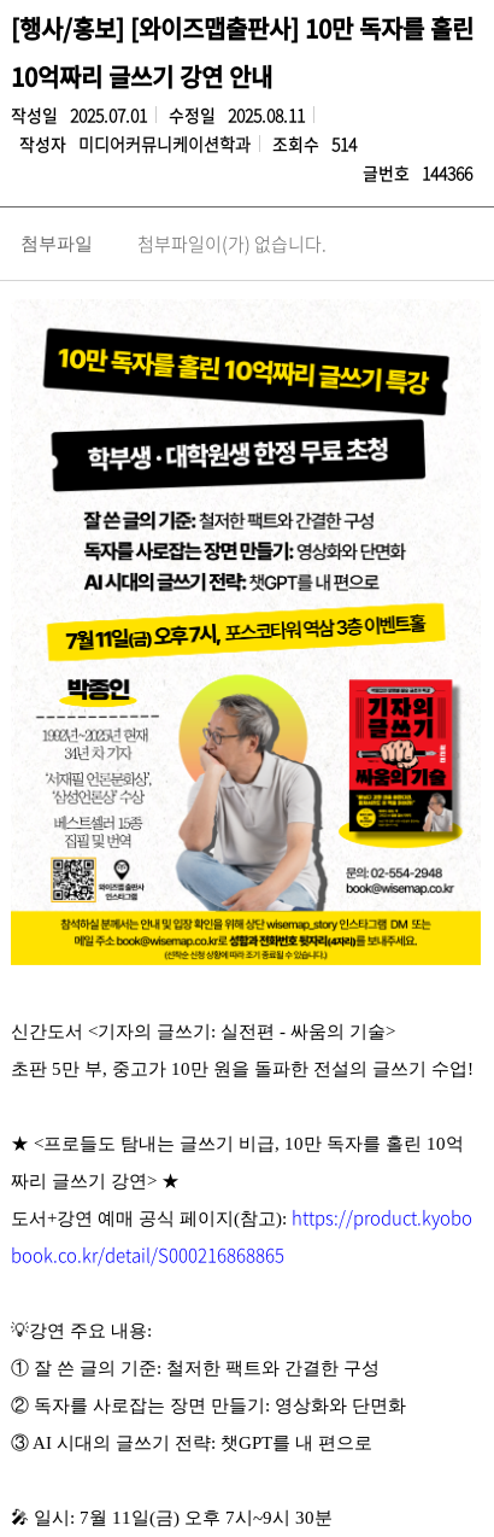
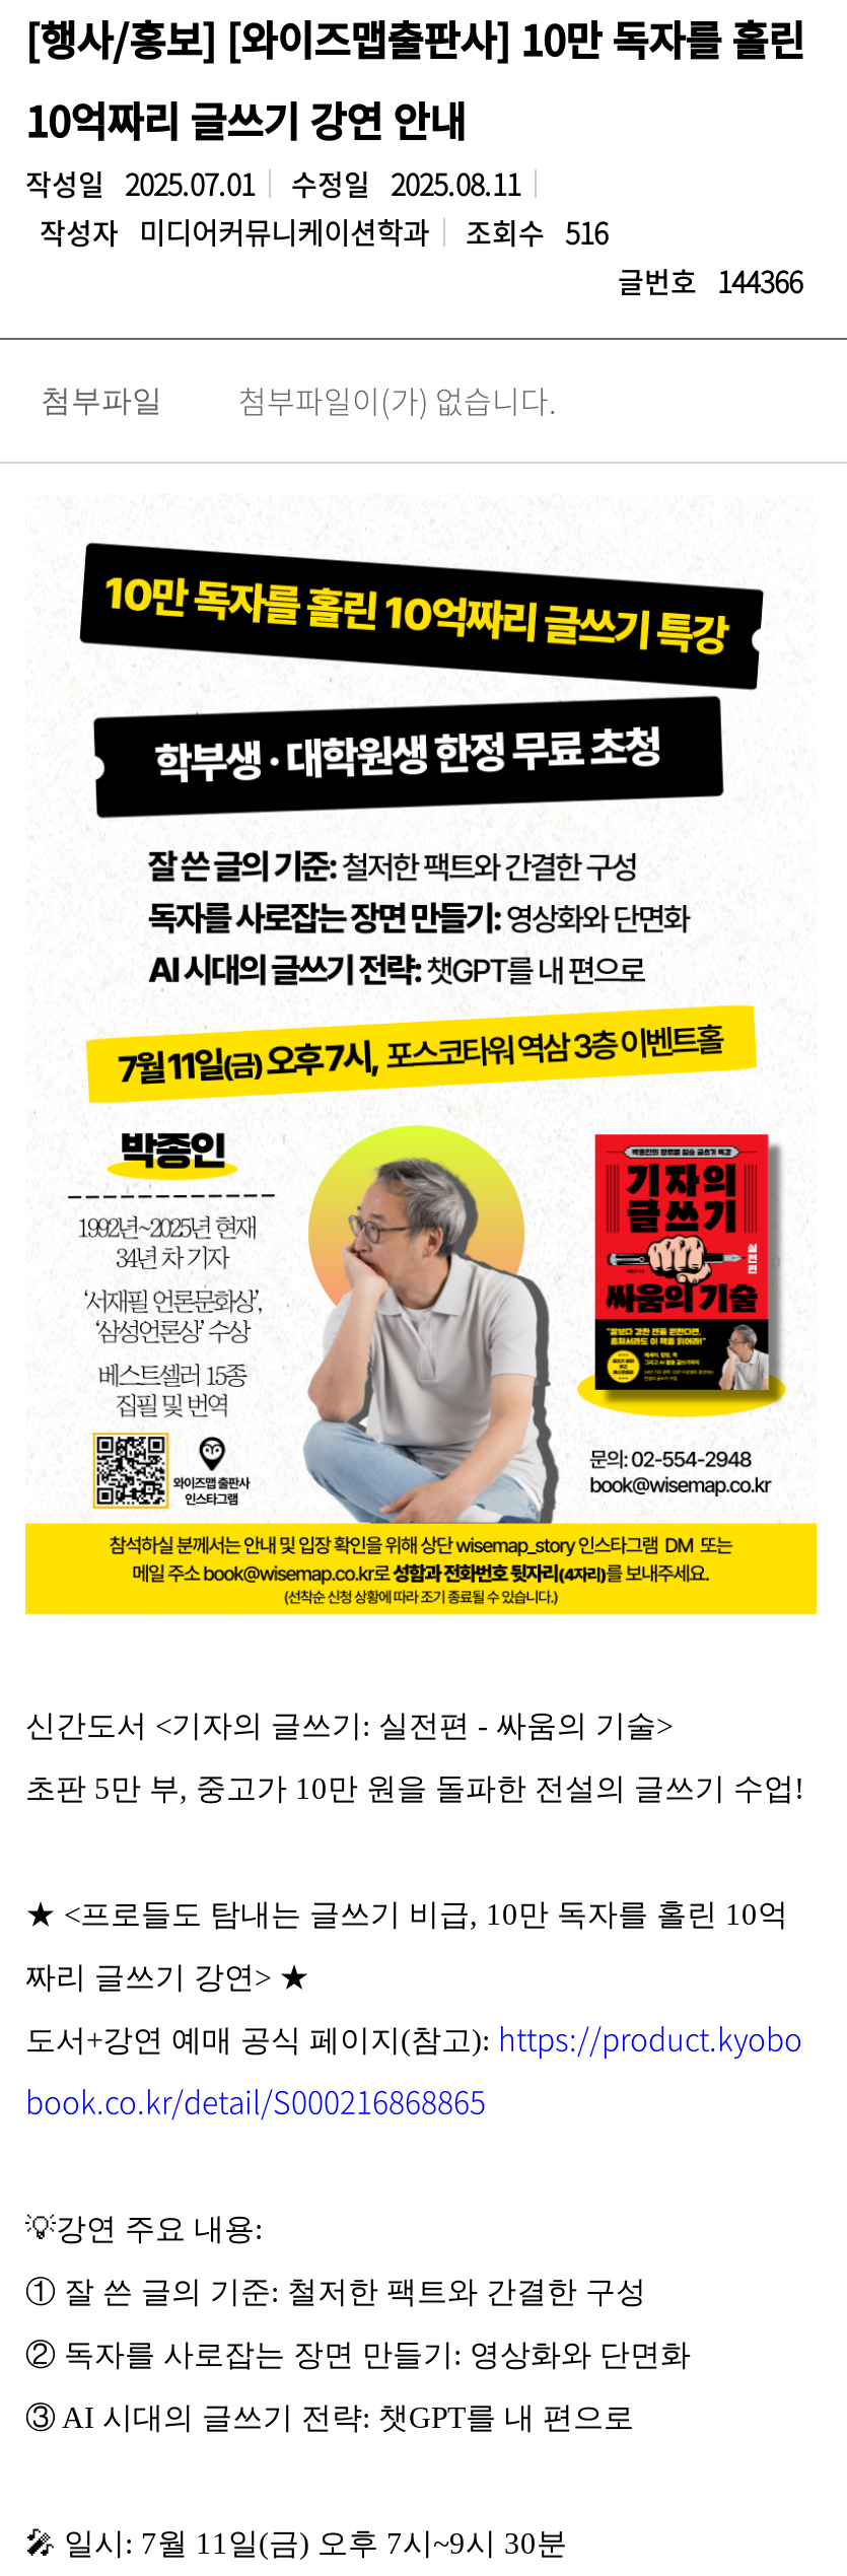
[19,132,357,156] 작성자 미디어커뮤니케이션학과 조회수 514 -> [40,212,608,253] 작성자 미디어커뮤니케이션학과 조회수 516

